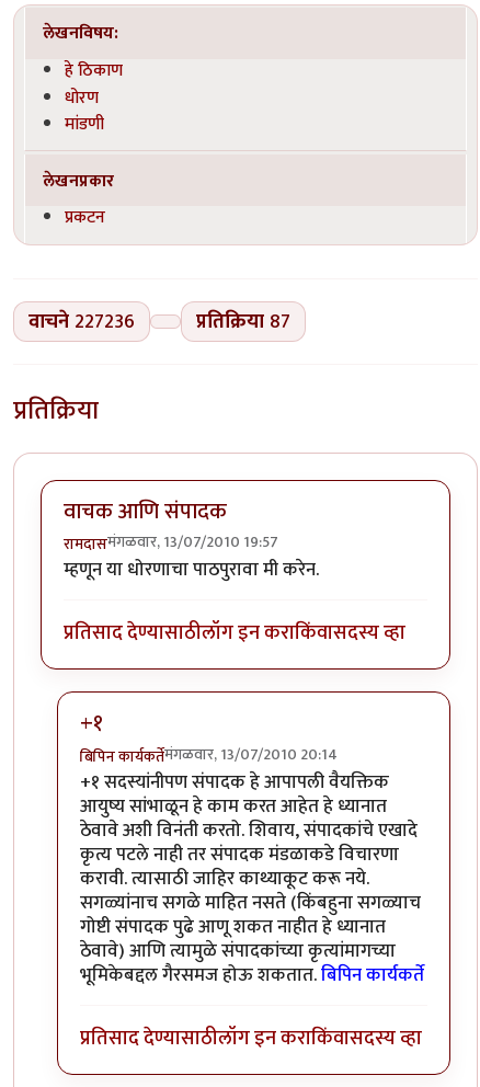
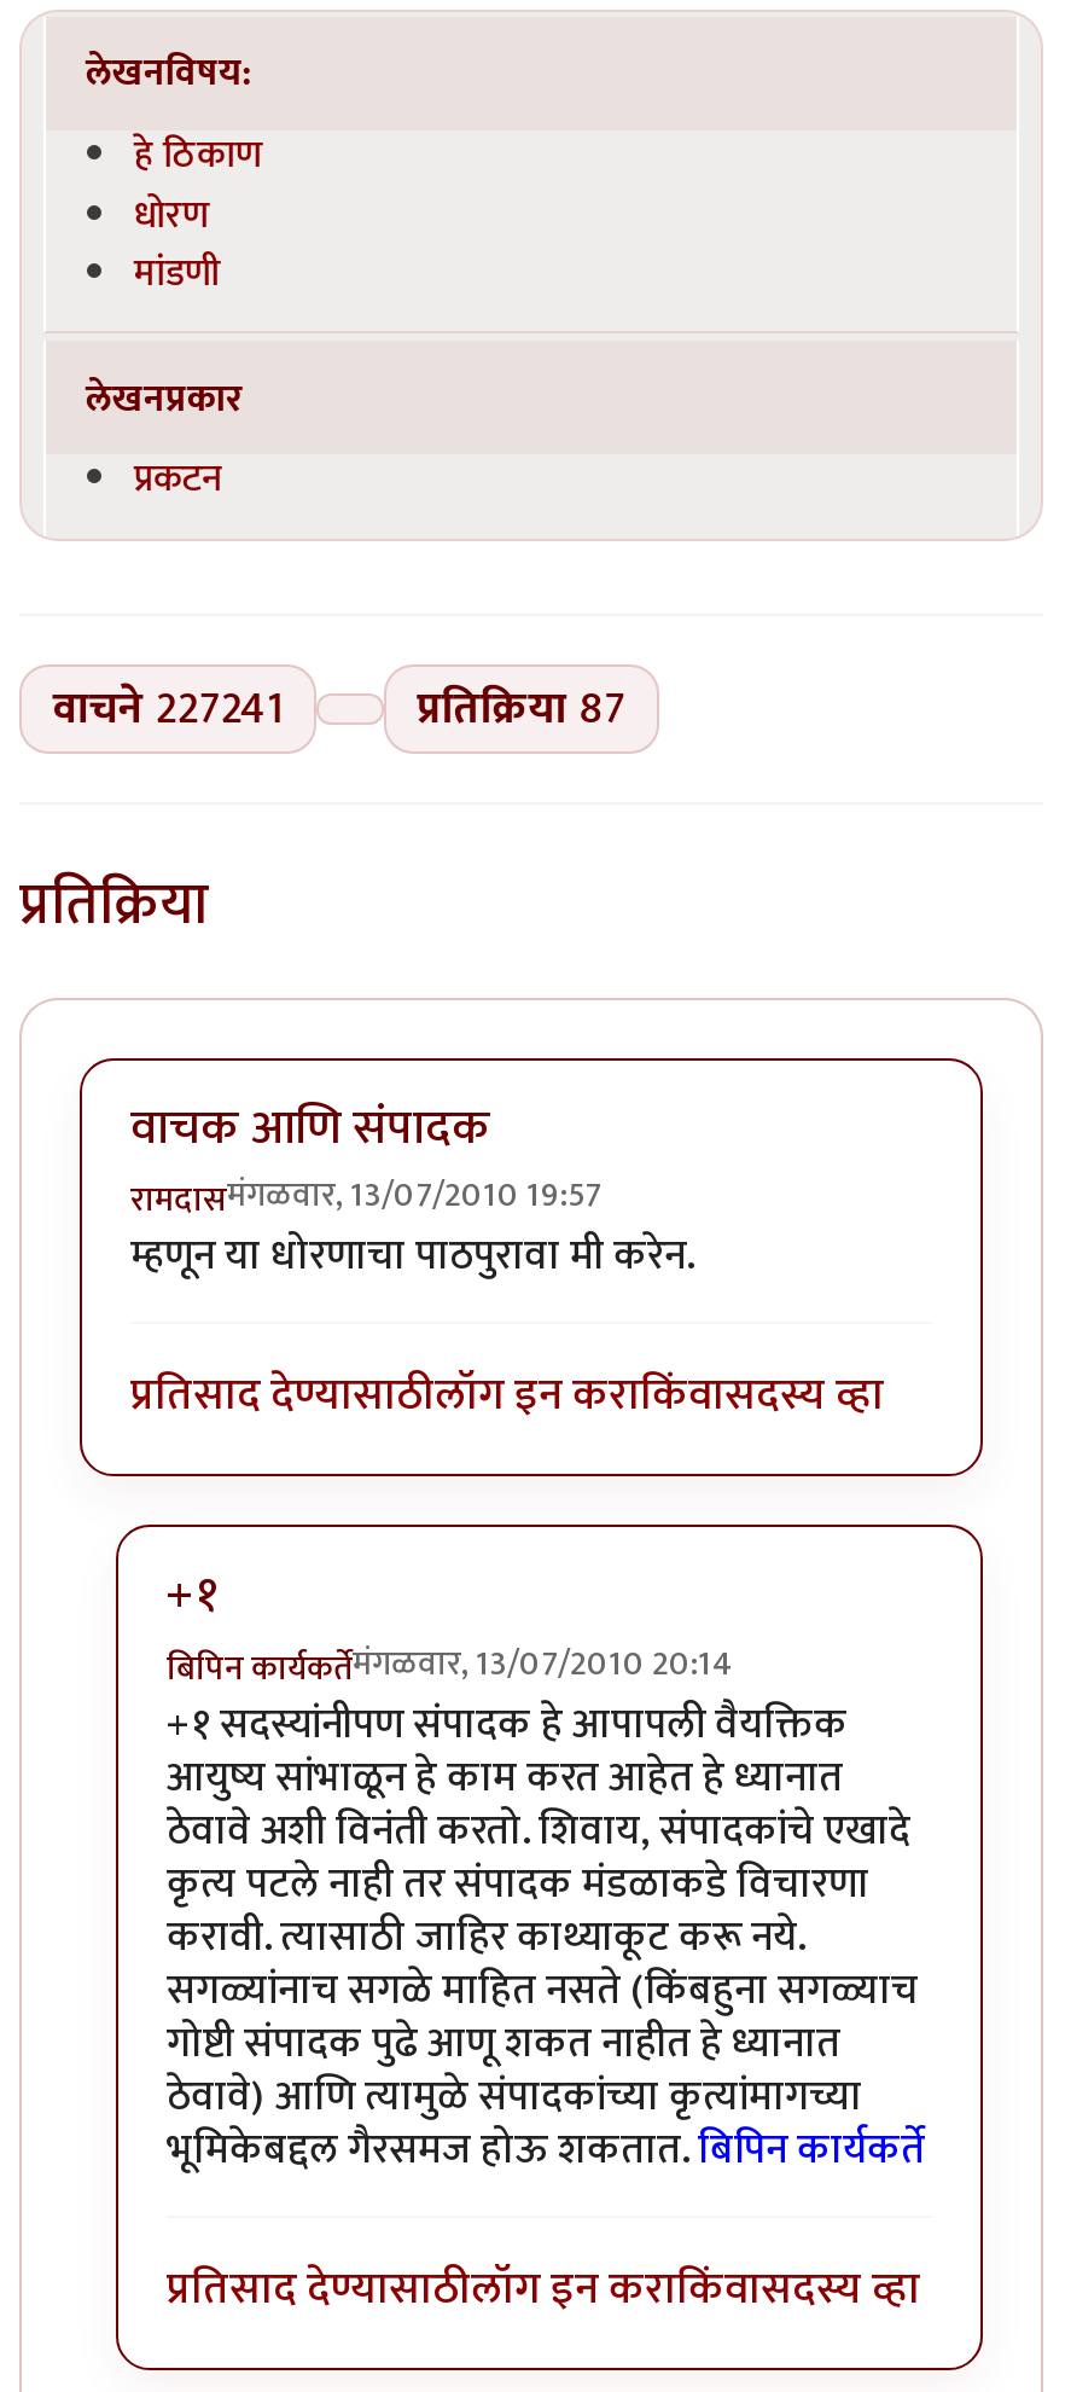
[28,305,135,338] वाचने 227236 -> [53,671,284,746] वाचने 227241

